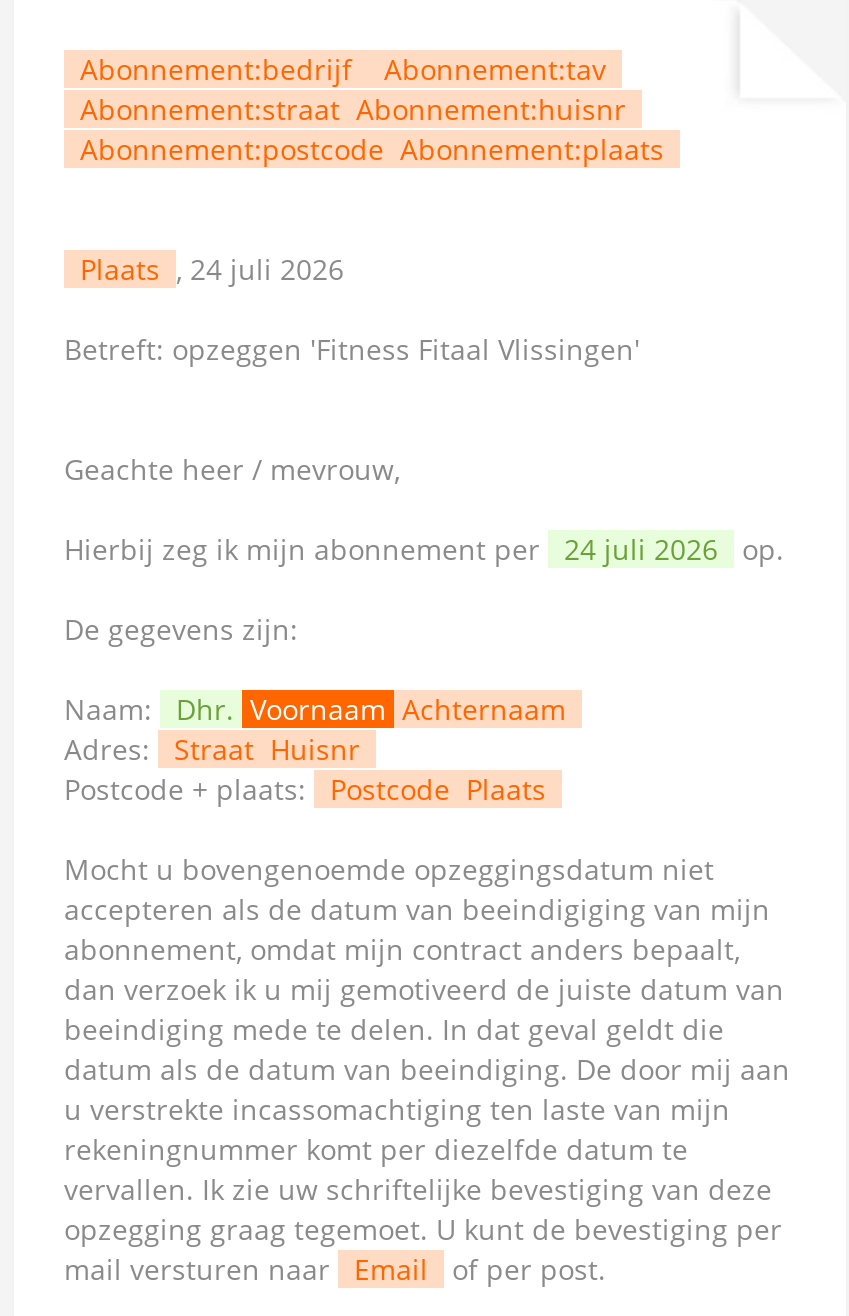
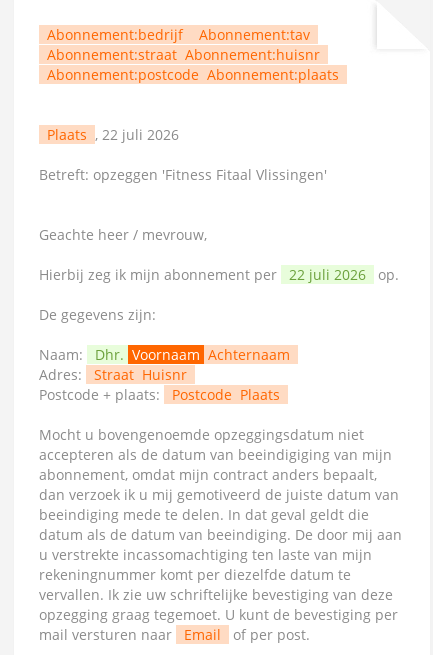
[80,250,344,288] Plaats , 24 juli 2026 -> [47,125,179,144] Plaats , 22 juli 2026
[64,530,784,568] Hierbij zeg ik mijn abonnement per 24 juli 2026 op. -> [39,265,399,284] Hierbij zeg ik mijn abonnement per 22 juli 2026 op.

